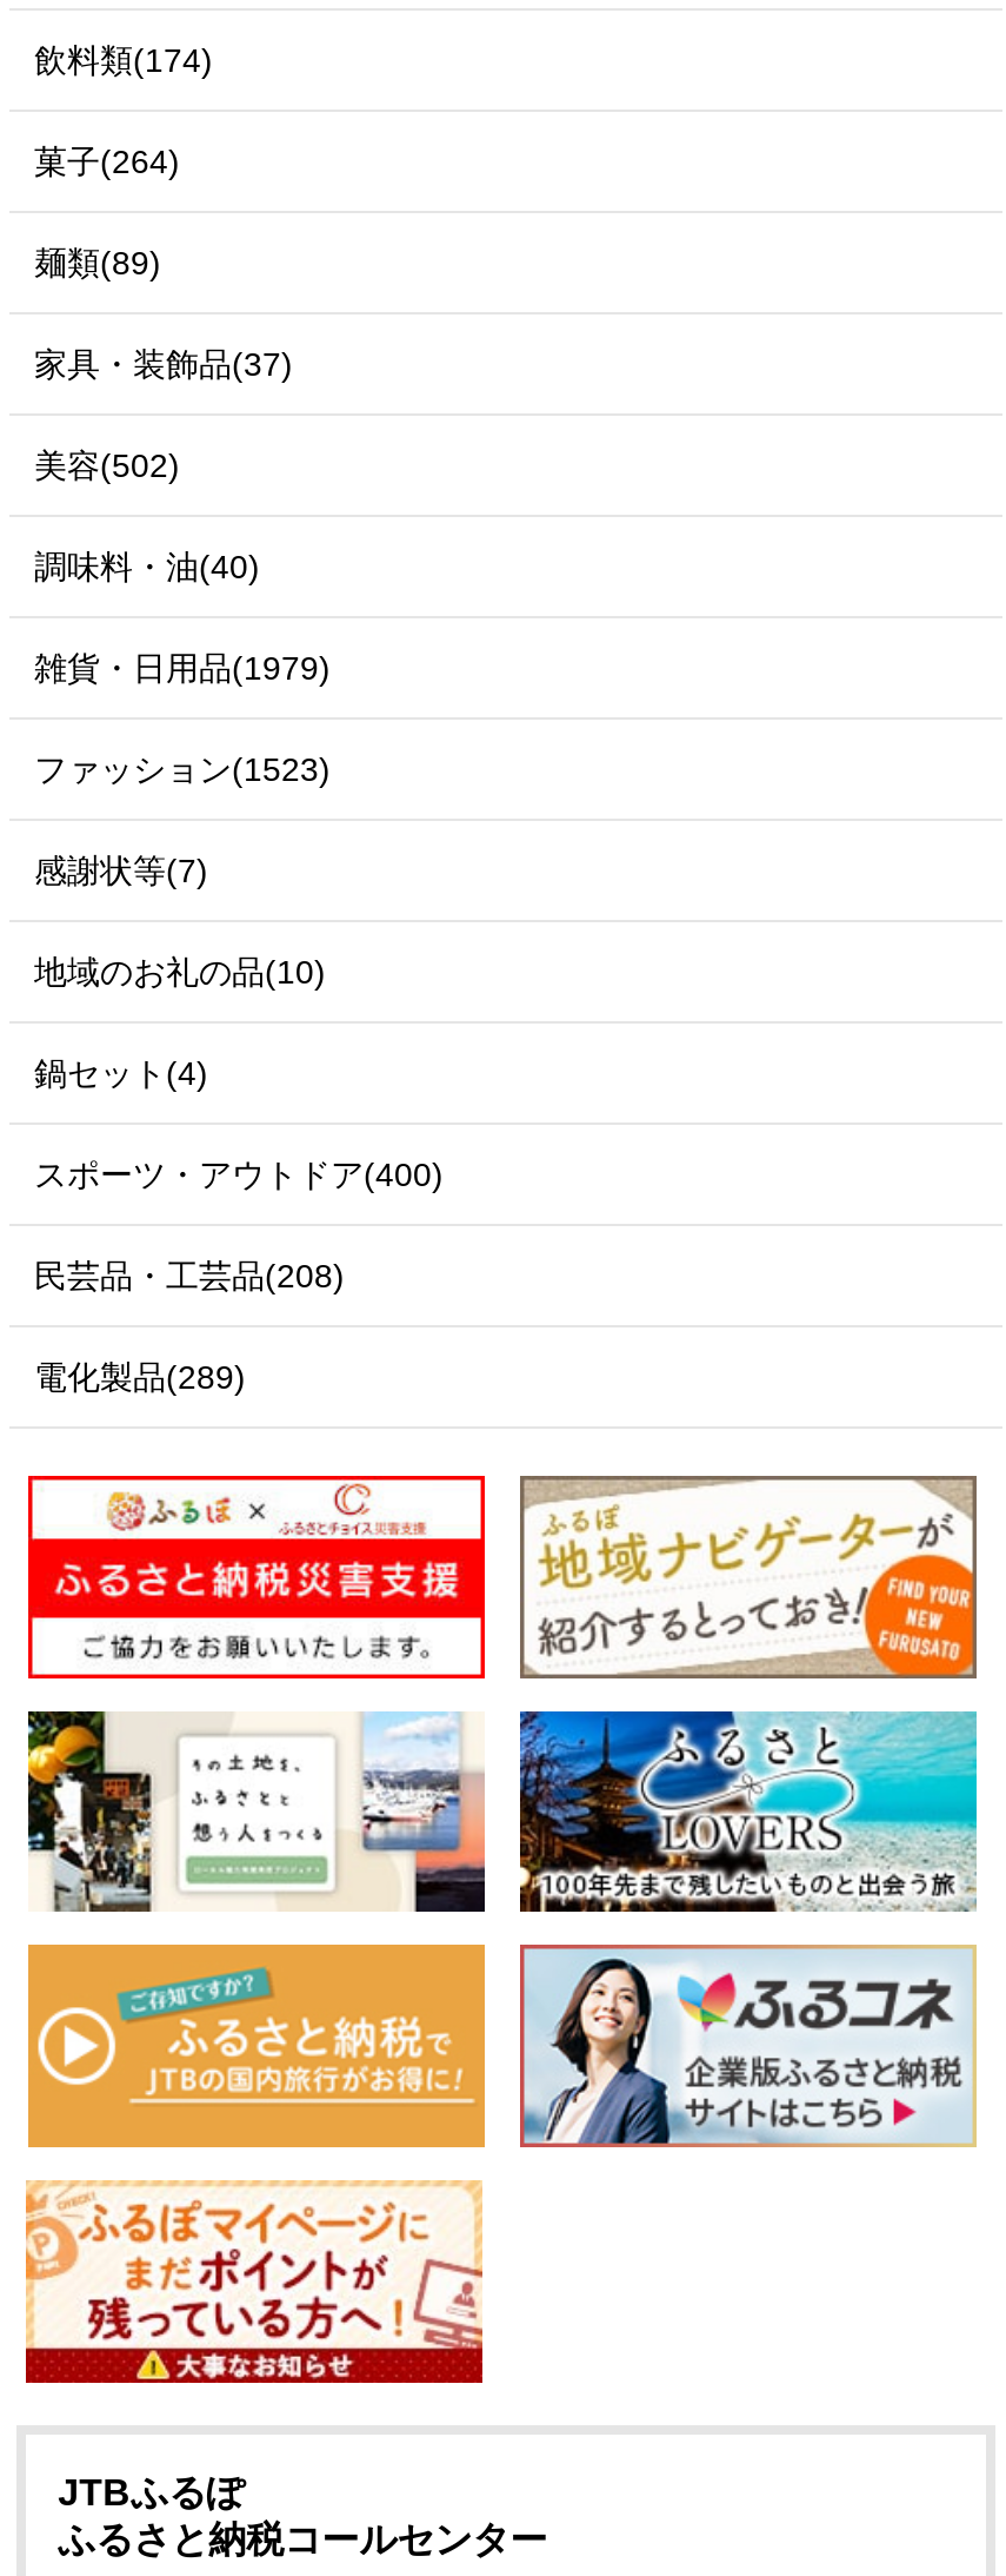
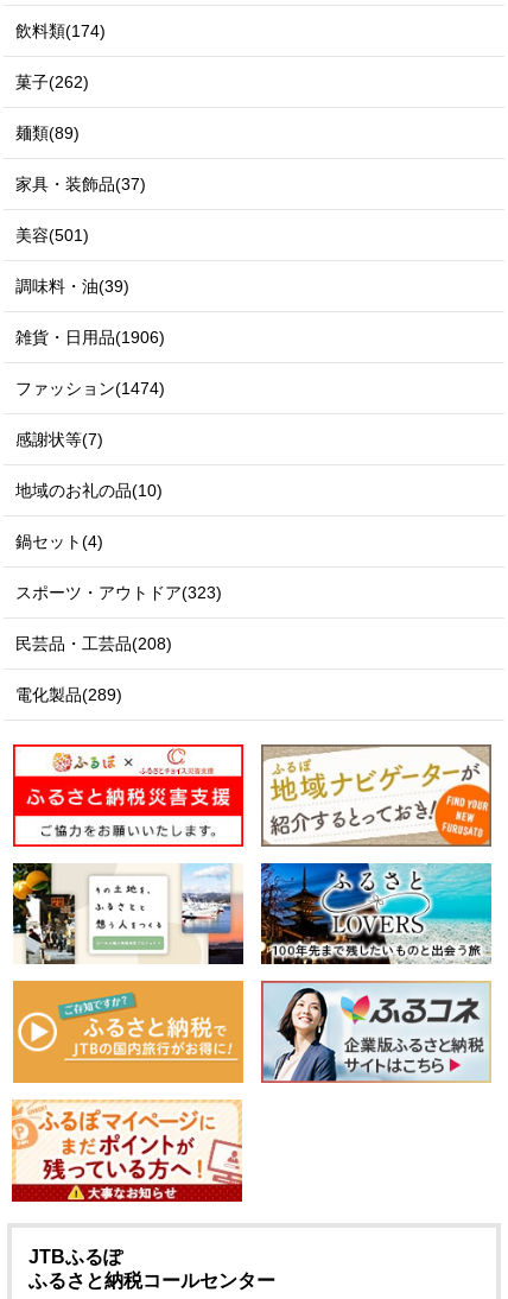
[34,143,180,180] 菓子(264) -> [16,72,89,91] 菓子(262)
[34,446,180,484] 美容(502) -> [16,226,89,245] 美容(501)
[34,548,260,585] 調味料・油(40) -> [16,277,130,296] 調味料・油(39)
[34,649,330,687] 雑貨・日用品(1979) -> [16,328,165,347] 雑貨・日用品(1906)
[34,750,330,788] ファッション(1523) -> [16,379,165,398] ファッション(1474)
[34,1155,443,1193] スポーツ・アウトドア(400) -> [16,583,222,602] スポーツ・アウトドア(323)

